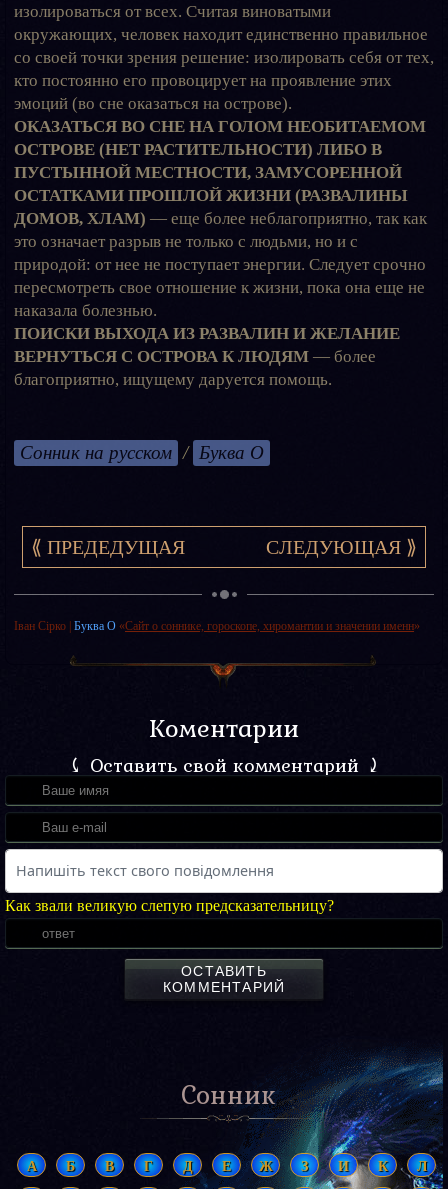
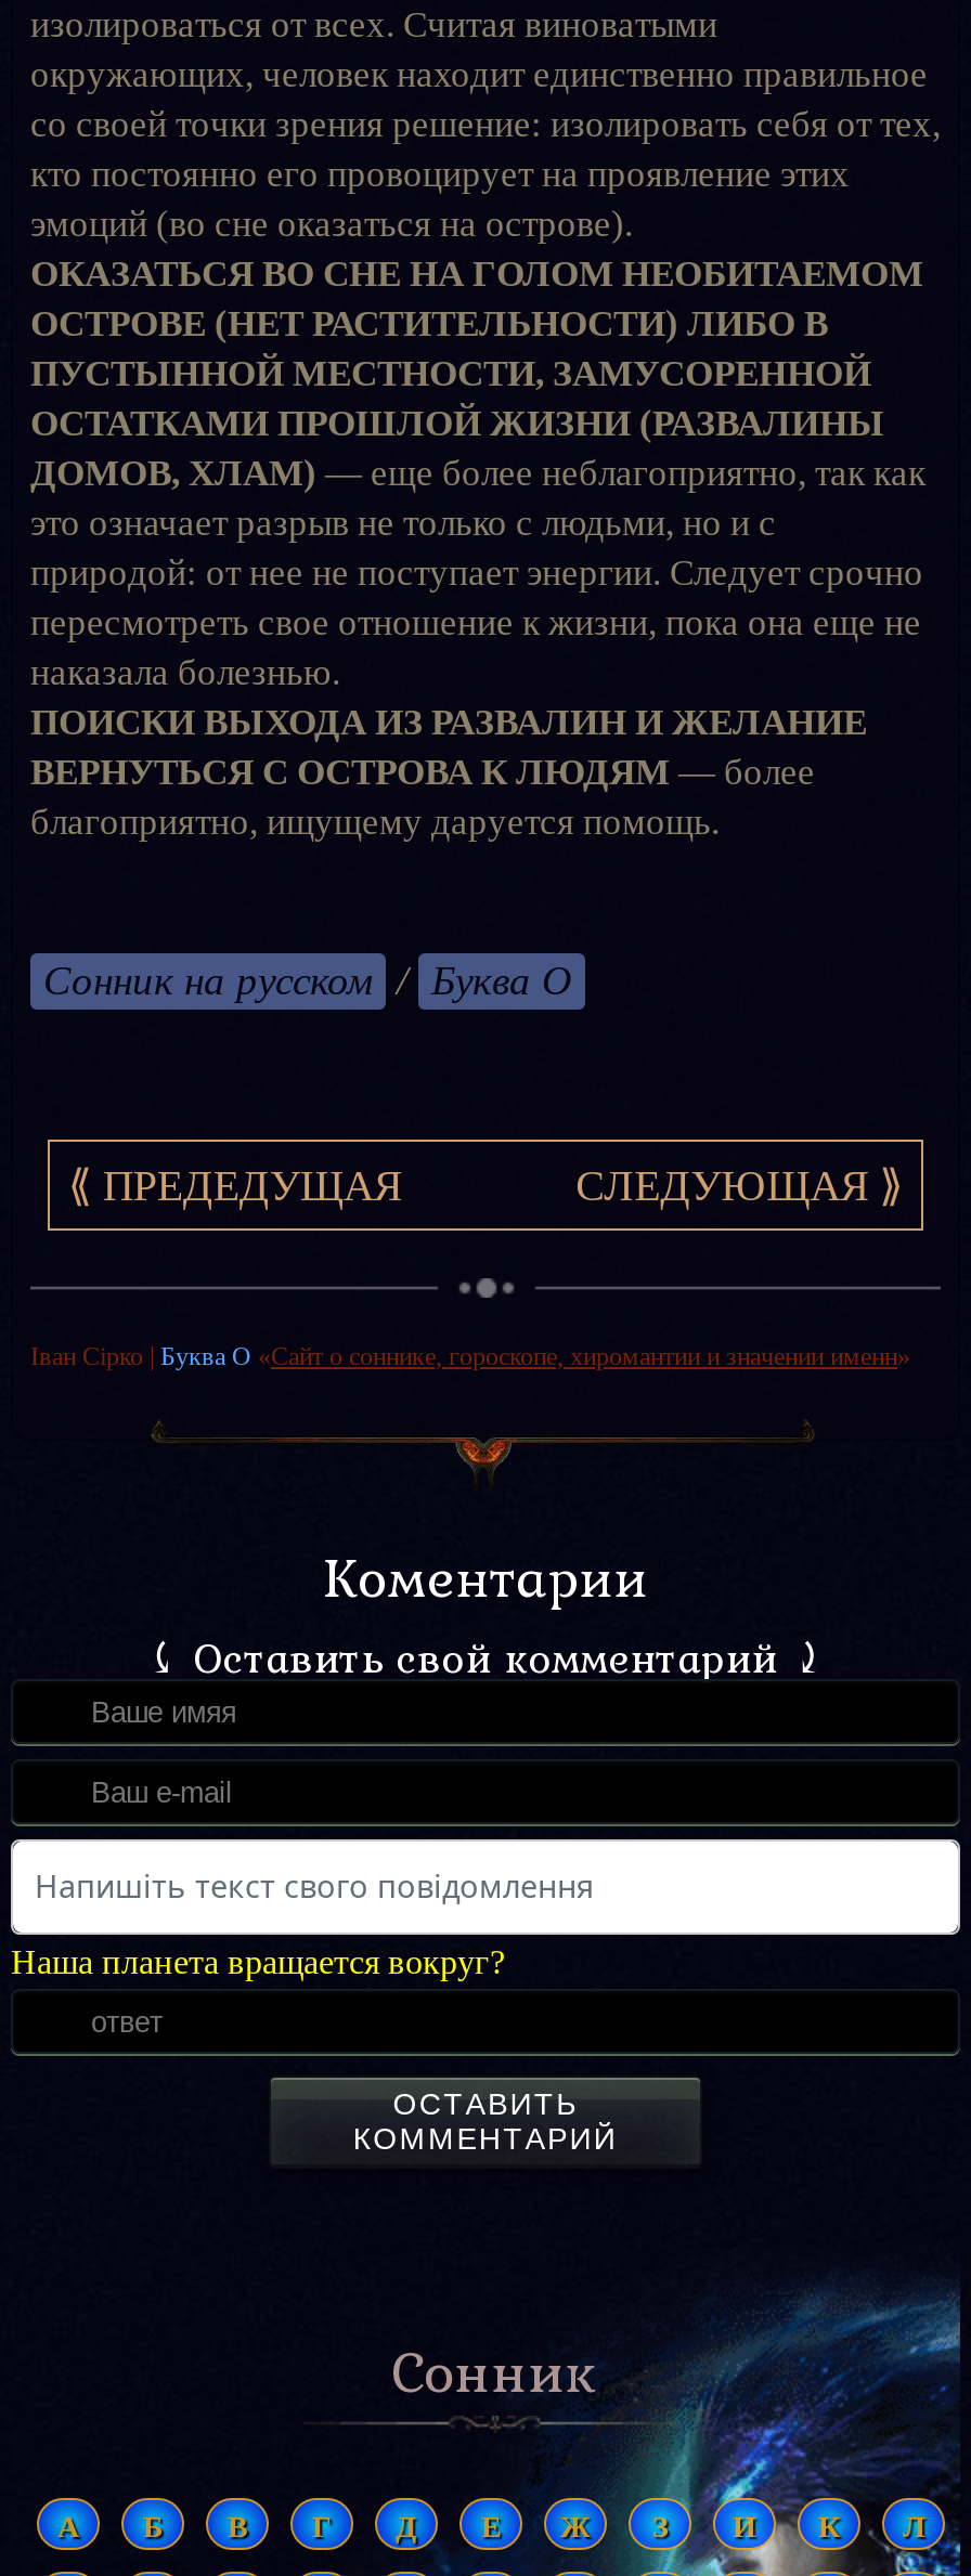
[5,897,334,914] Как звали великую слепую предсказательницу? -> [11,1943,505,1980] Наша планета вращается вокруг?

